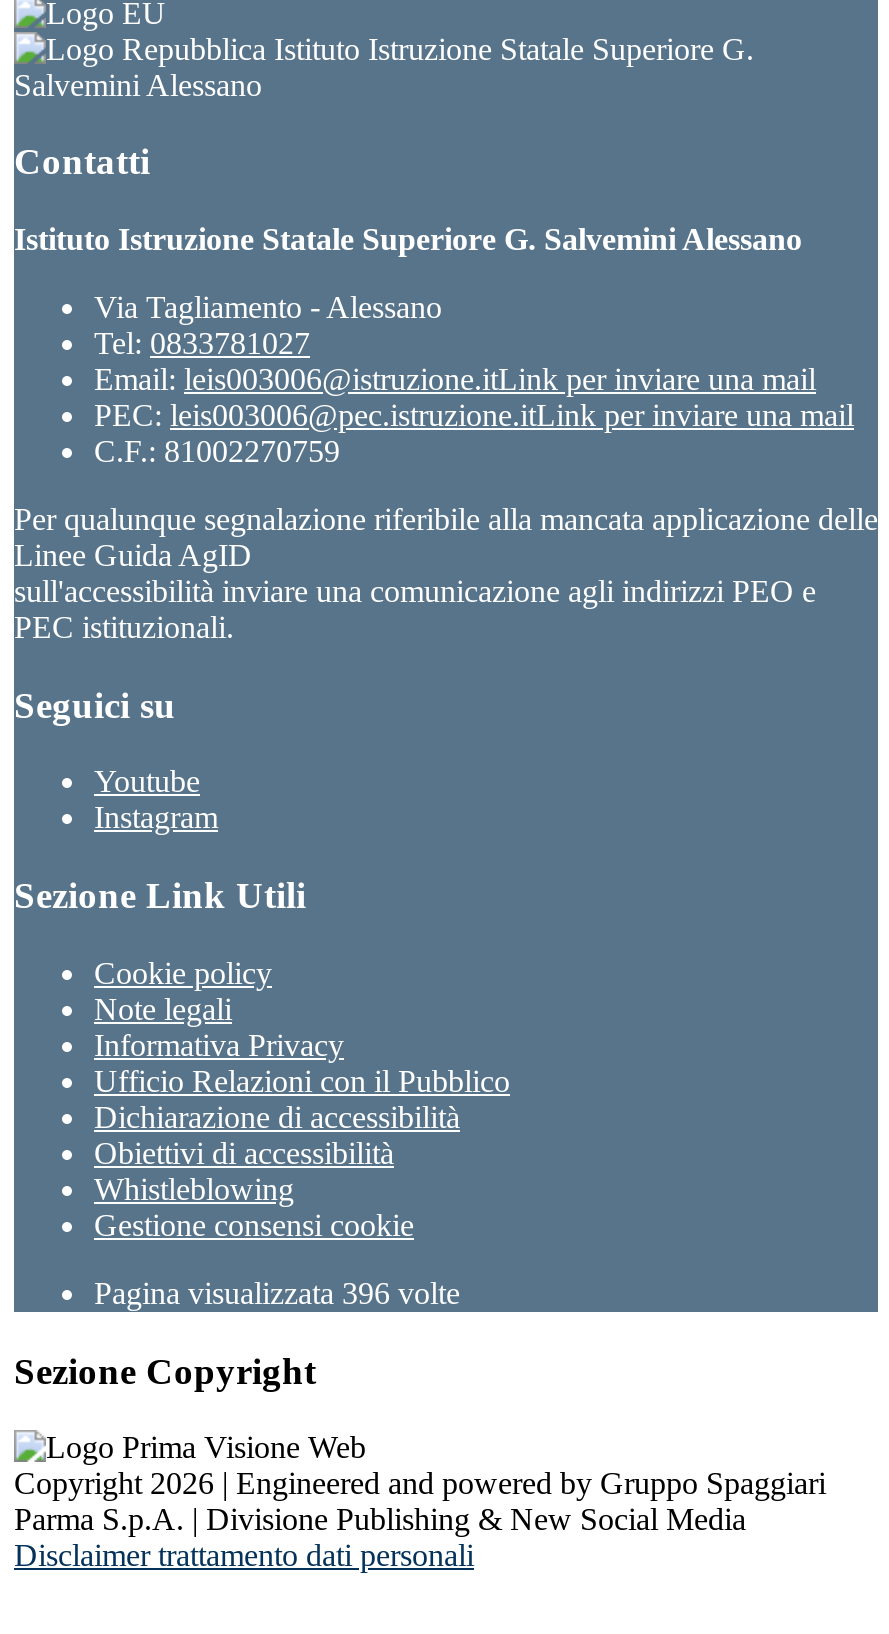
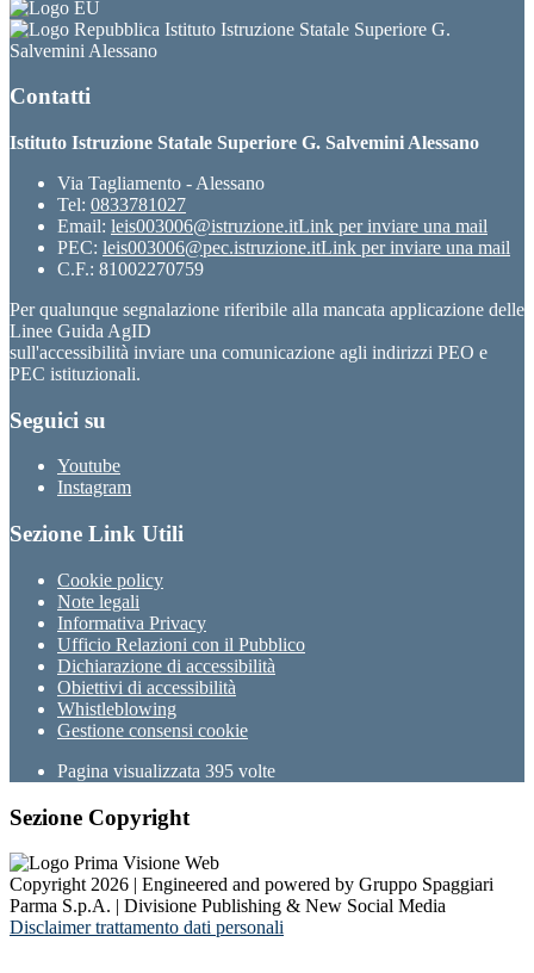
[94,1276,460,1310] Pagina visualizzata 396 volte -> [57,761,275,781] Pagina visualizzata 395 volte

